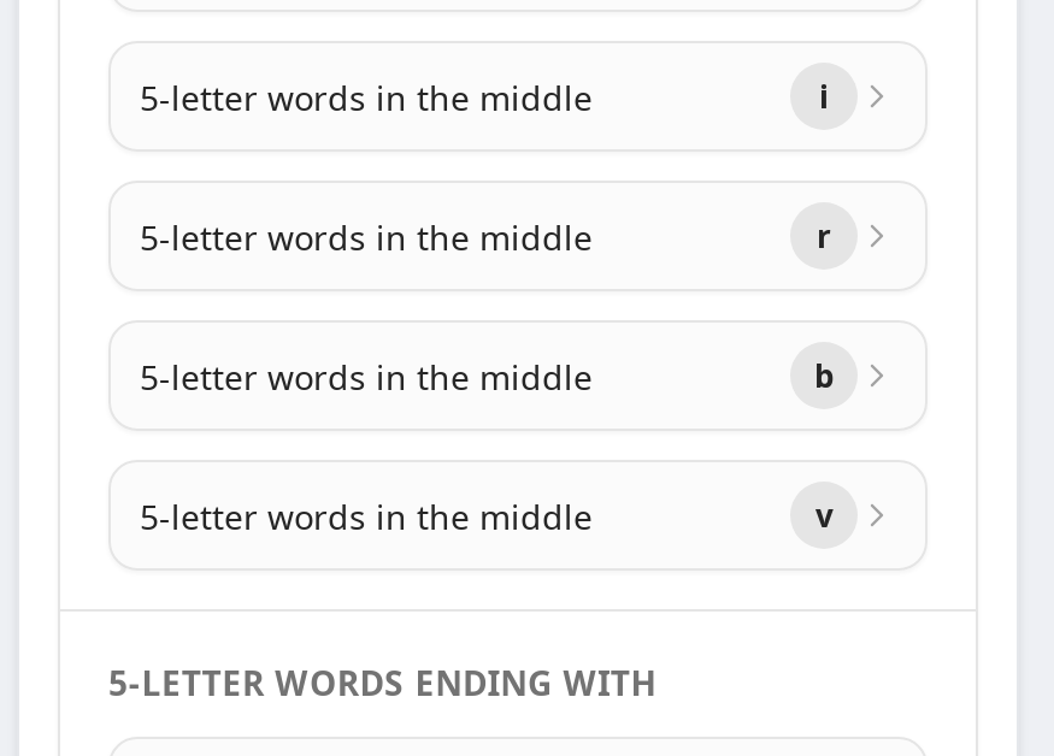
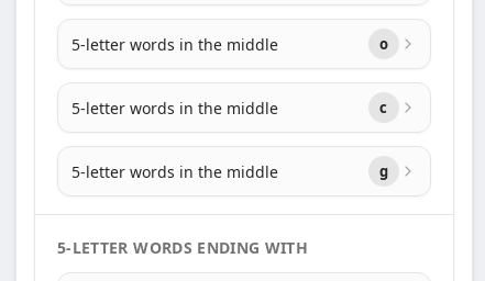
[819,73,829,117] i -> [379,33,388,53] o
[817,213,831,256] r -> [380,97,388,117] c
[140,353,834,538] b | 5-letter words in the middle | v -> [379,161,388,181] g

